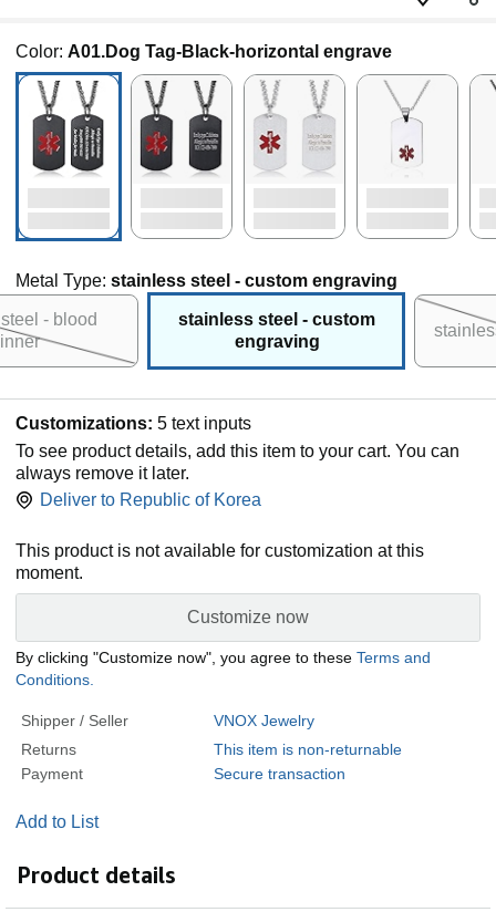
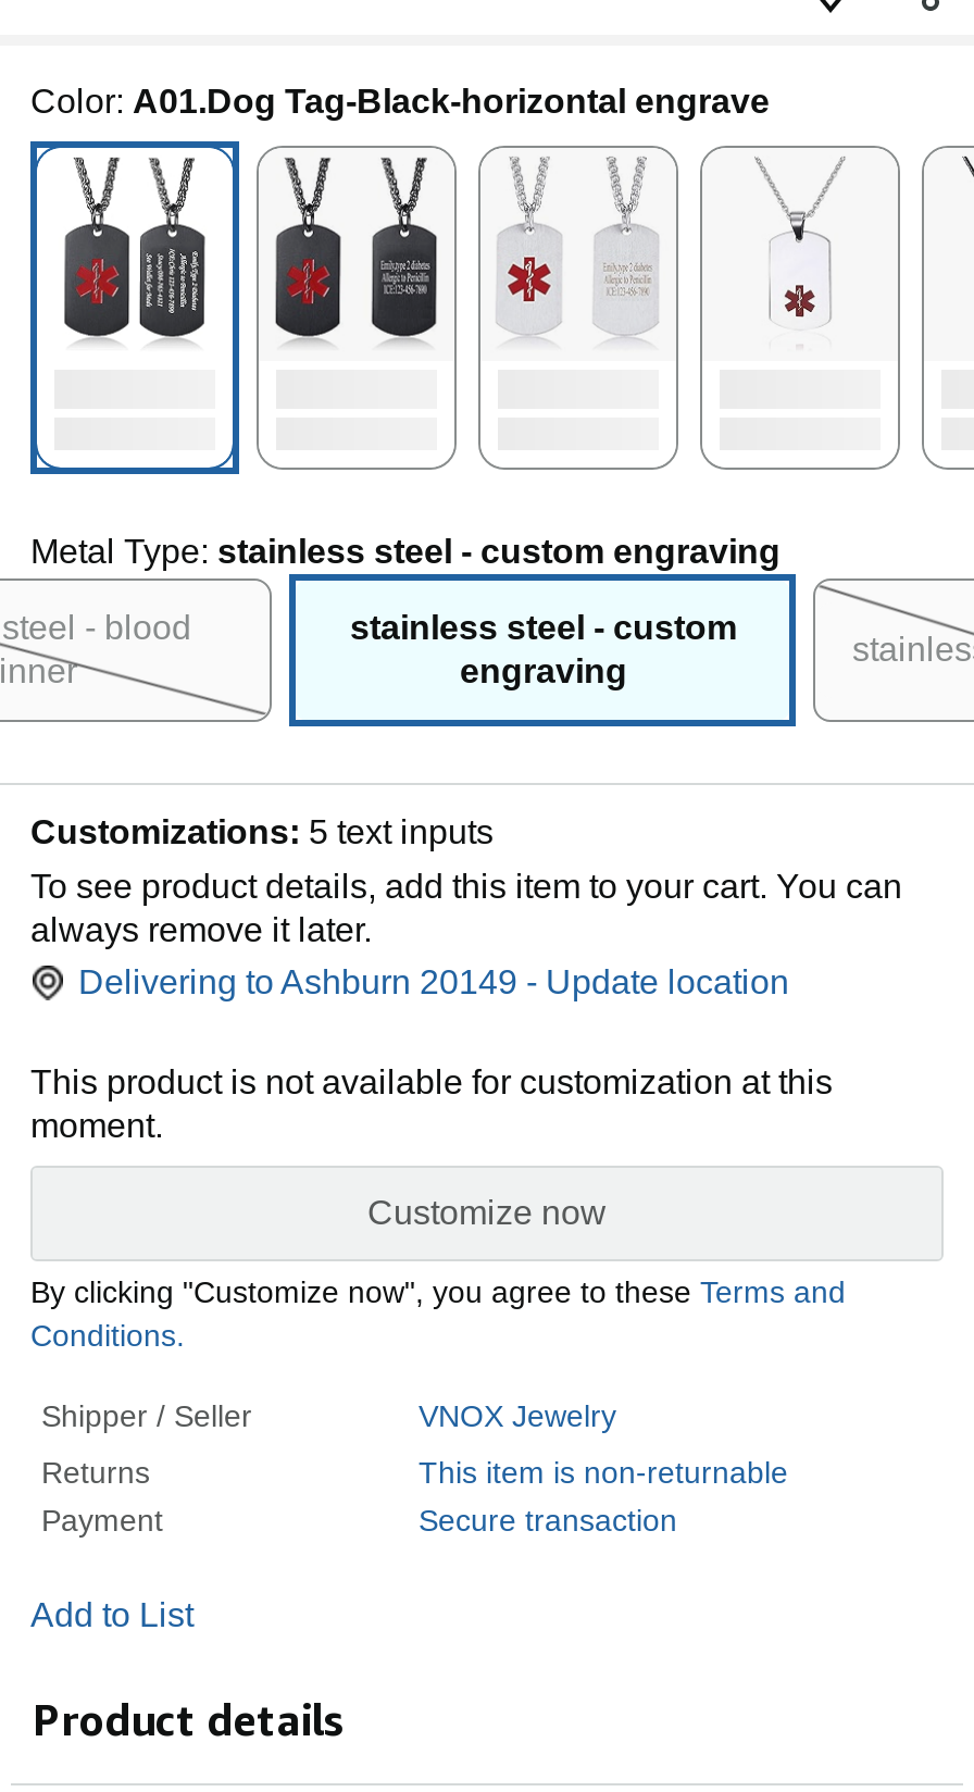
[40,490,261,509] Deliver to Republic of Korea -> [78,963,789,1000] Delivering to Ashburn 20149 - Update location

